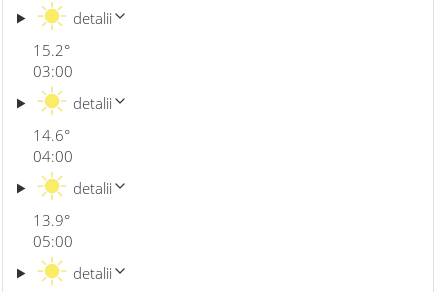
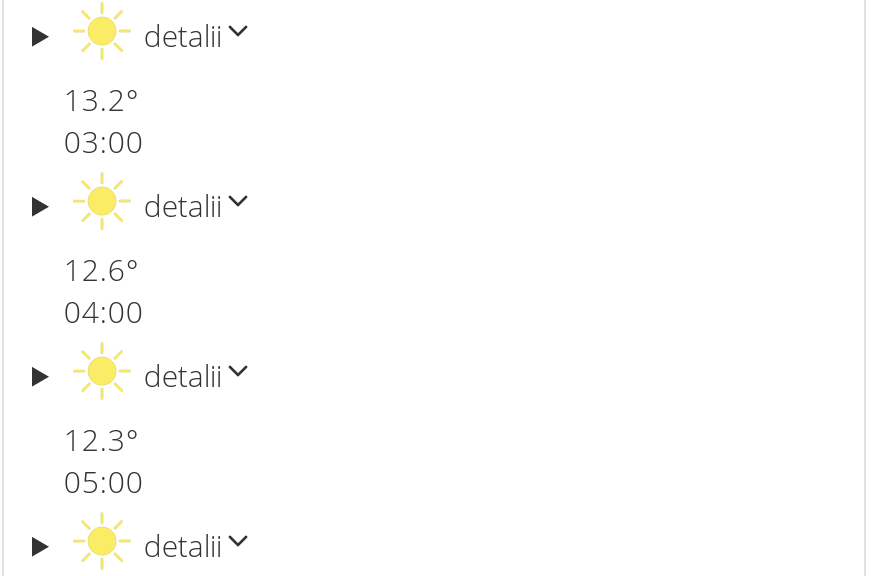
[33,40,70,60] 15.2° -> [64,80,138,120] 13.2°
[33,125,70,145] 14.6° -> [64,250,138,290] 12.6°
[33,210,70,230] 13.9° -> [64,420,138,460] 12.3°

